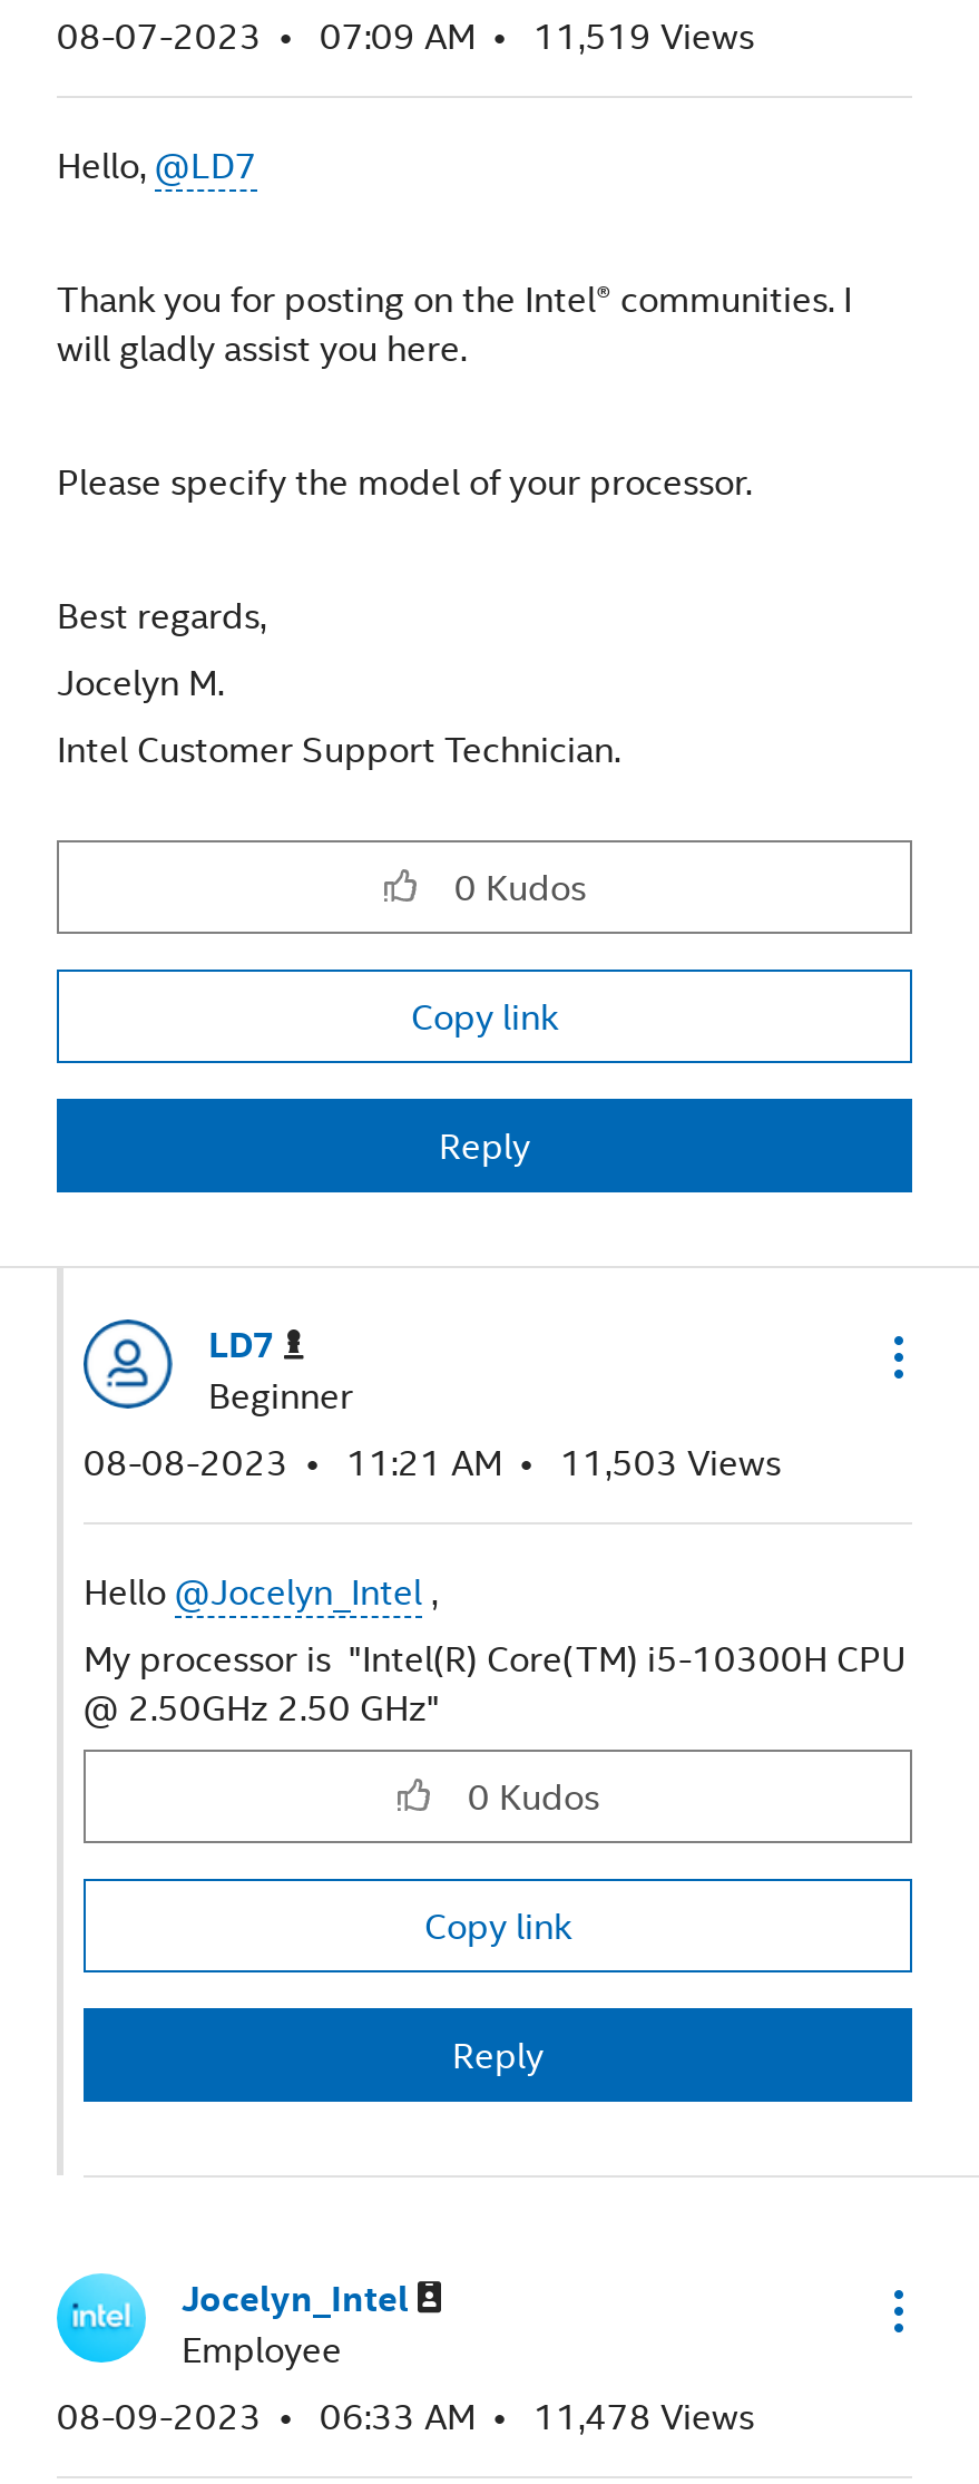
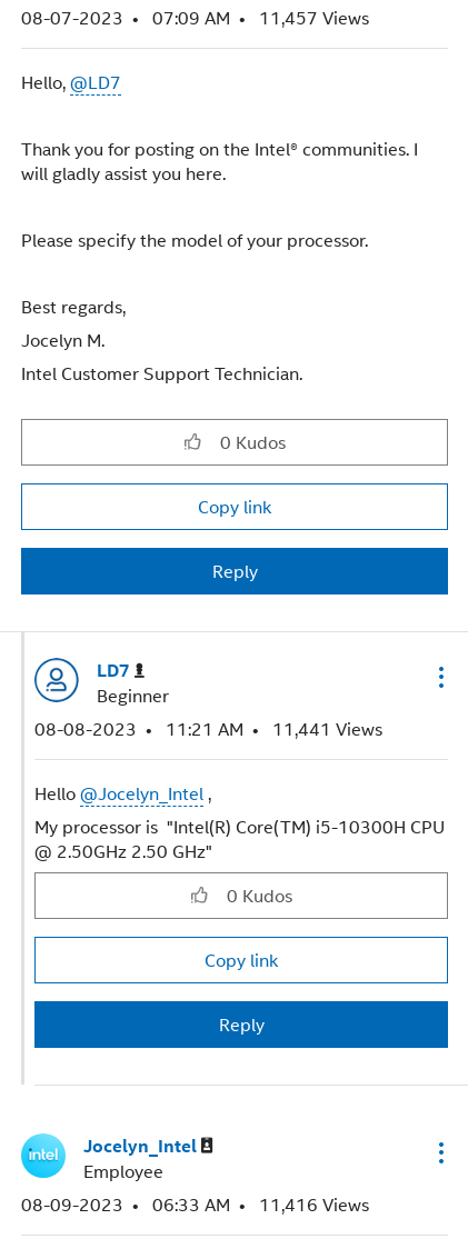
[57,9,754,60] 08-07-2023 07:09 AM 11,519 Views -> [21,4,369,30] 08-07-2023 07:09 AM 11,457 Views
[84,1435,781,1487] 08-08-2023 11:21 AM 11,503 Views -> [34,716,382,741] 08-08-2023 11:21 AM 11,441 Views
[57,2389,754,2441] 08-09-2023 06:33 AM 11,478 Views -> [21,1191,369,1217] 08-09-2023 06:33 AM 11,416 Views

